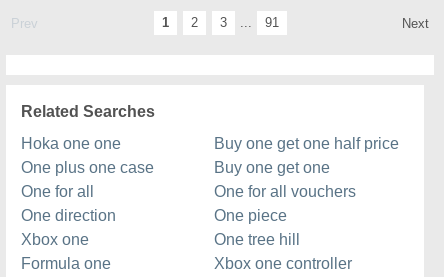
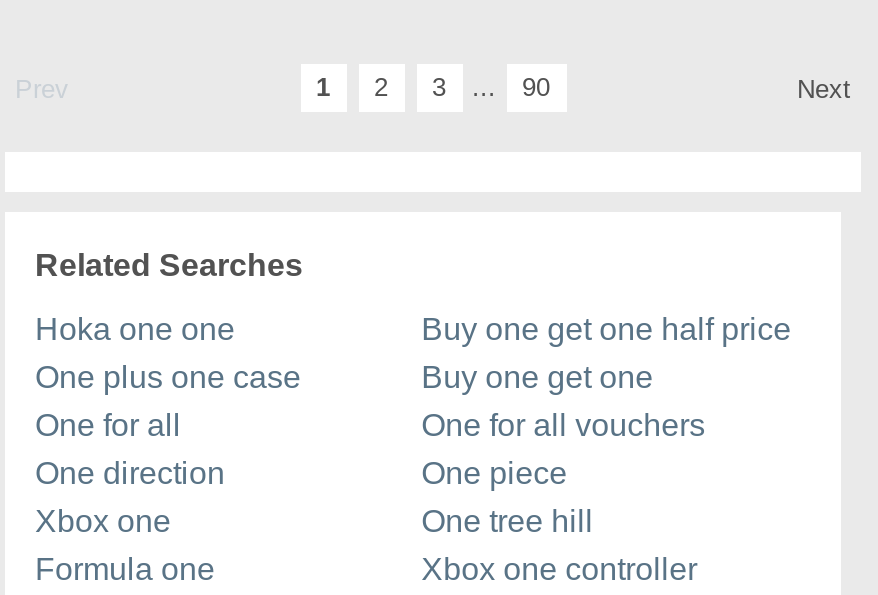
[264,15,278,30] 91 -> [522,72,550,102] 90

